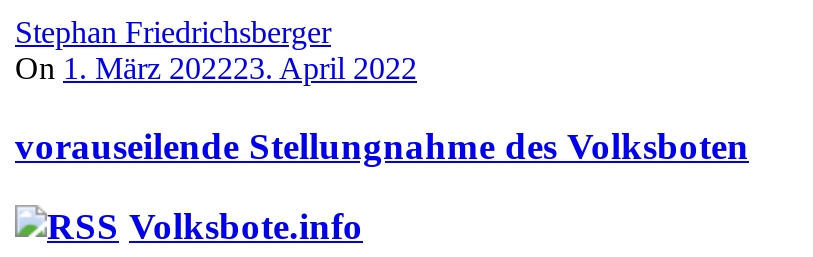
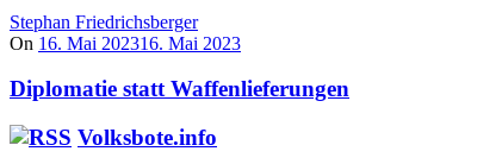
[15,51,417,85] On1. März 202223. April 2022 -> [10,33,241,53] On16. Mai 202316. Mai 2023
[15,124,749,166] vorauseilende Stellungnahme des Volksboten -> [10,77,349,102] Diplomatie statt Waffenlieferungen

